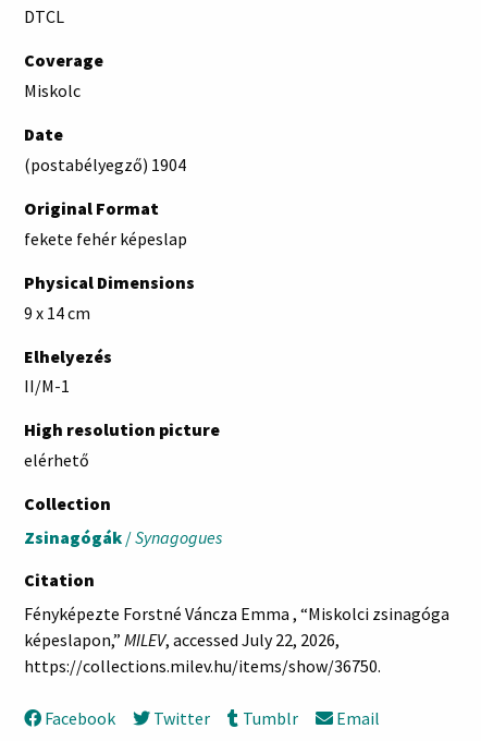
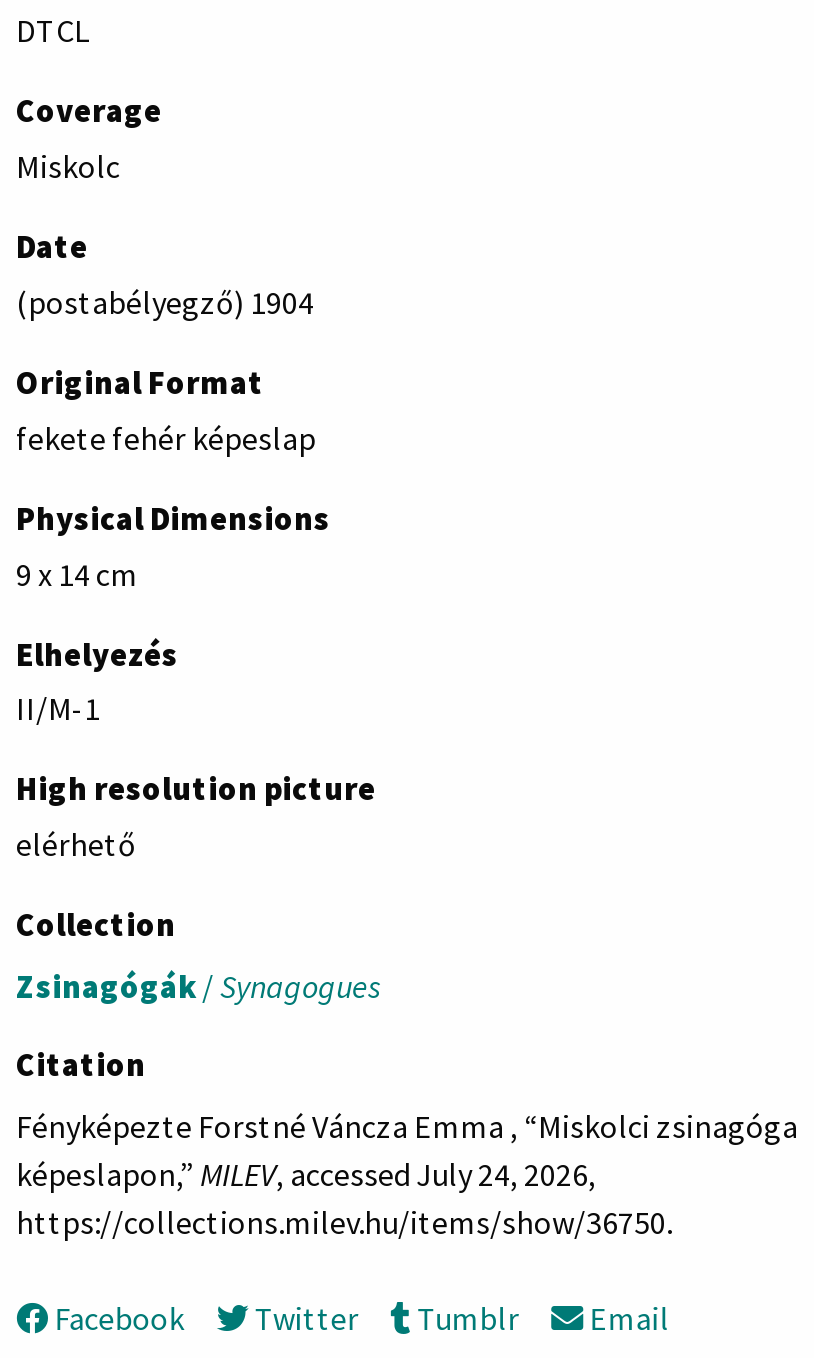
[24,629,340,651] képeslapon,” MILEV, accessed July 22, 2026, -> [16,1154,596,1194] képeslapon,” MILEV, accessed July 24, 2026,

